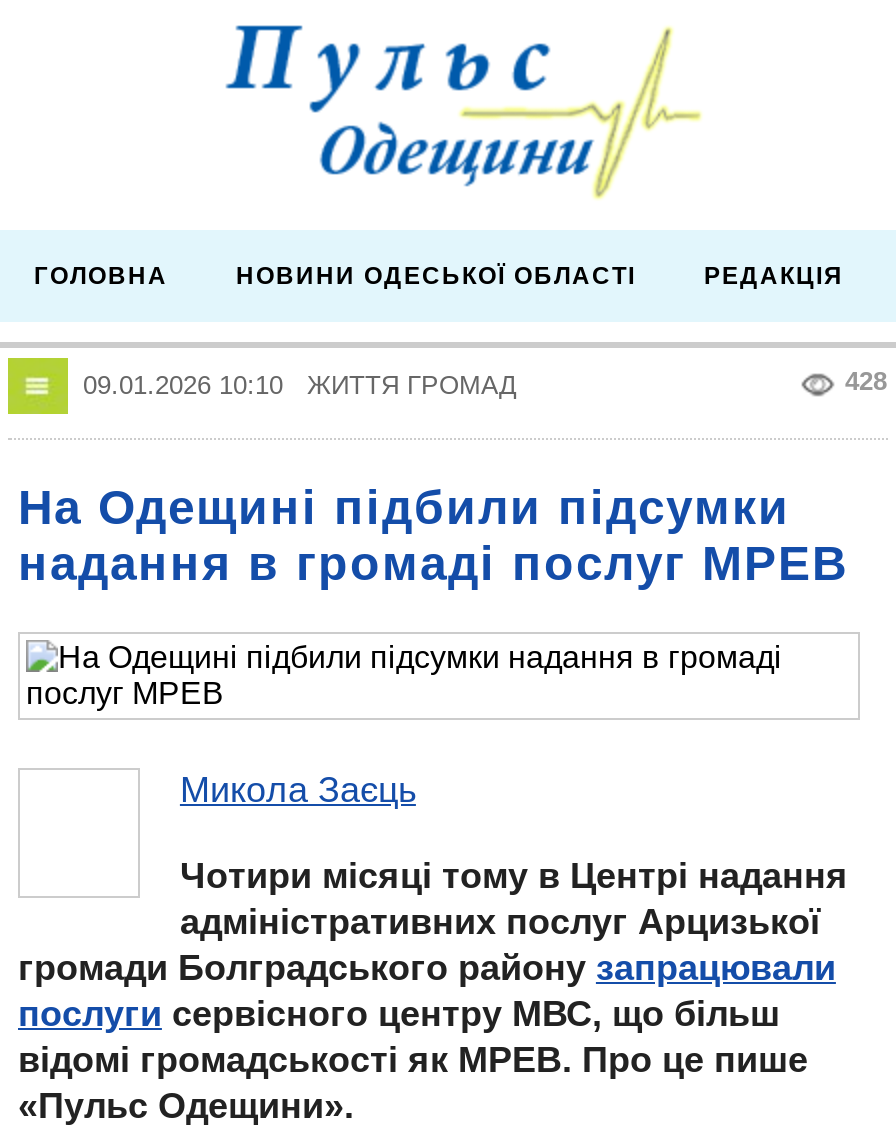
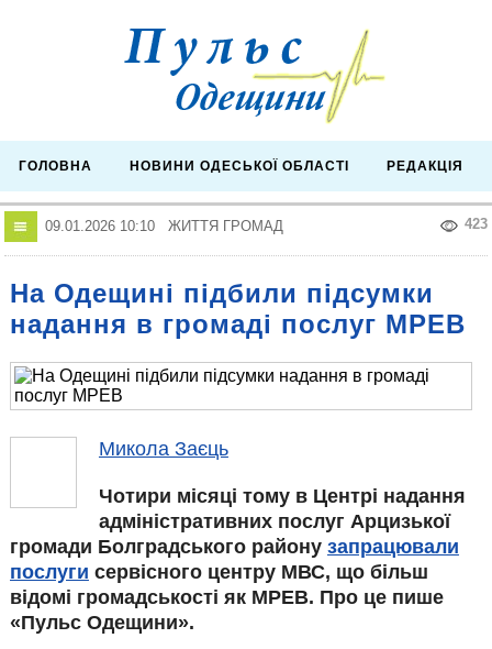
[845,366,887,396] 428 -> [464,216,487,232] 423

